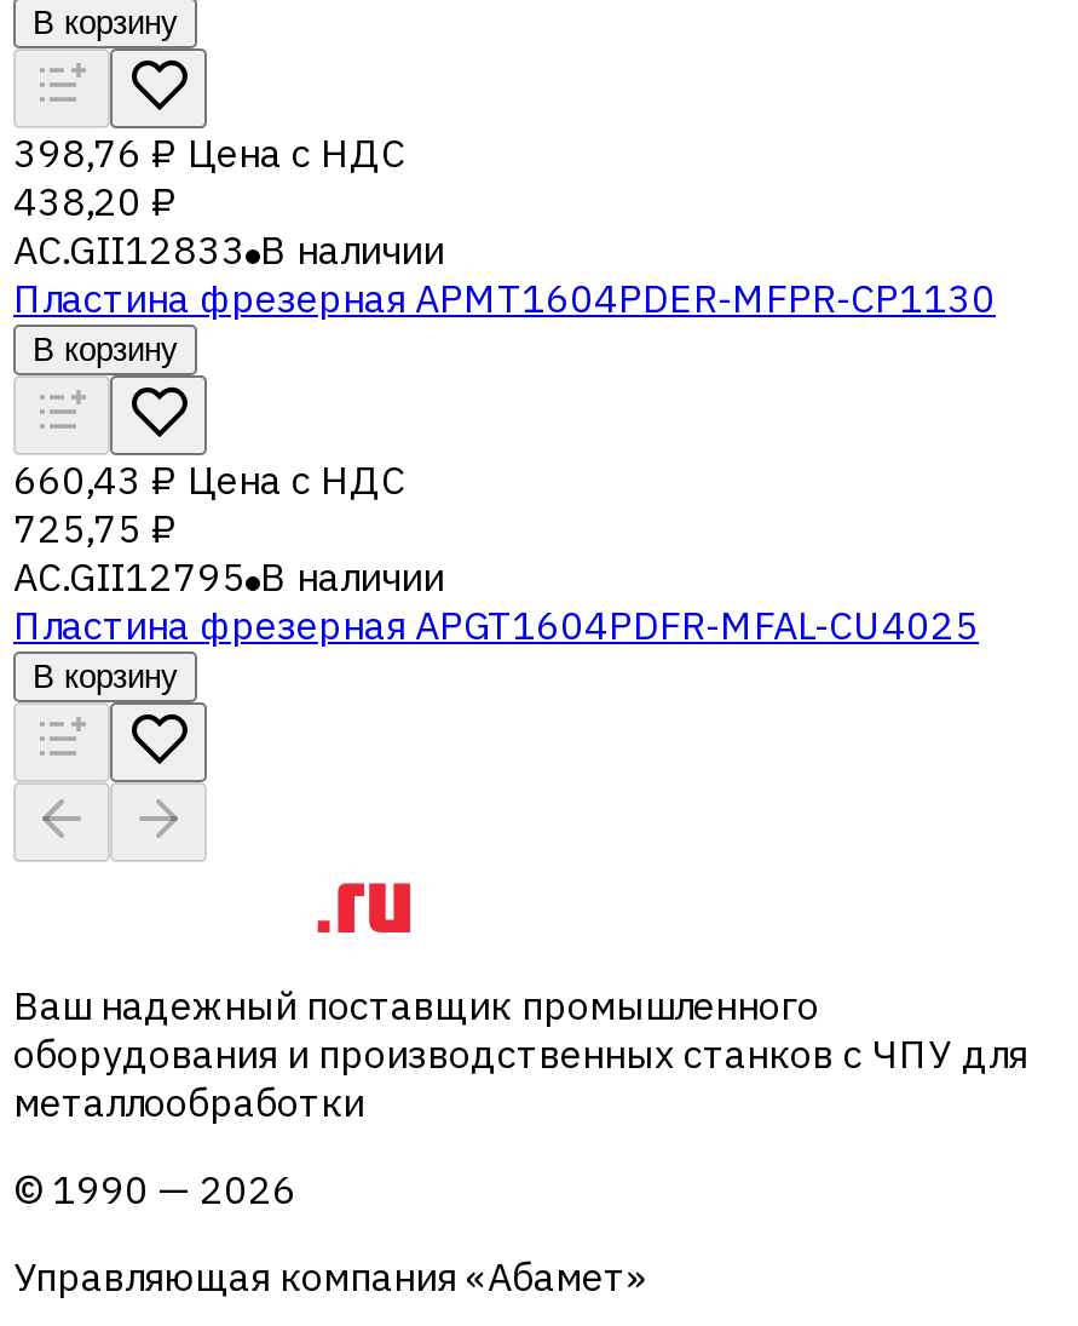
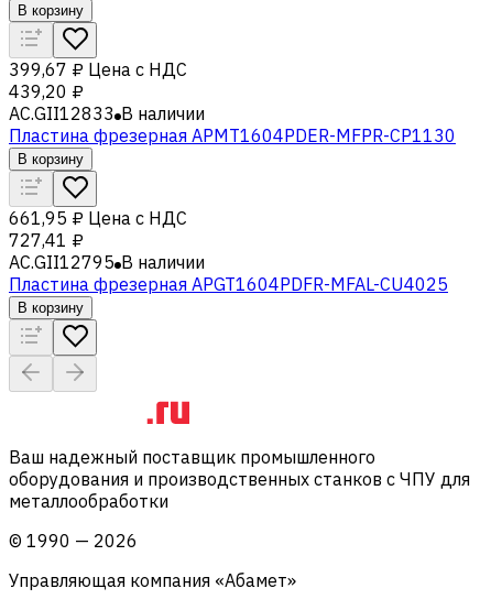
[13,128,405,177] 398,76 ₽ Цена с НДС -> [9,58,187,80] 399,67 ₽ Цена с НДС
[13,177,178,225] 438,20 ₽ -> [9,80,84,102] 439,20 ₽
[13,455,405,504] 660,43 ₽ Цена с НДС -> [9,207,187,229] 661,95 ₽ Цена с НДС
[13,504,178,552] 725,75 ₽ -> [9,229,84,251] 727,41 ₽

